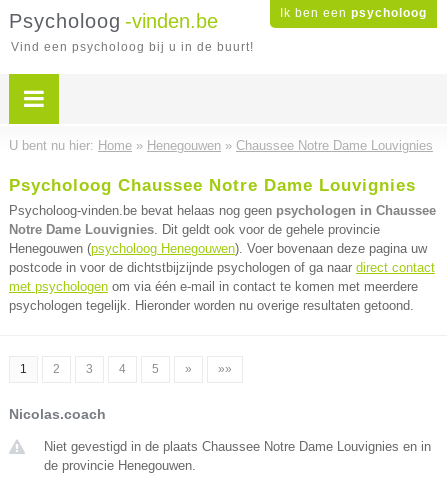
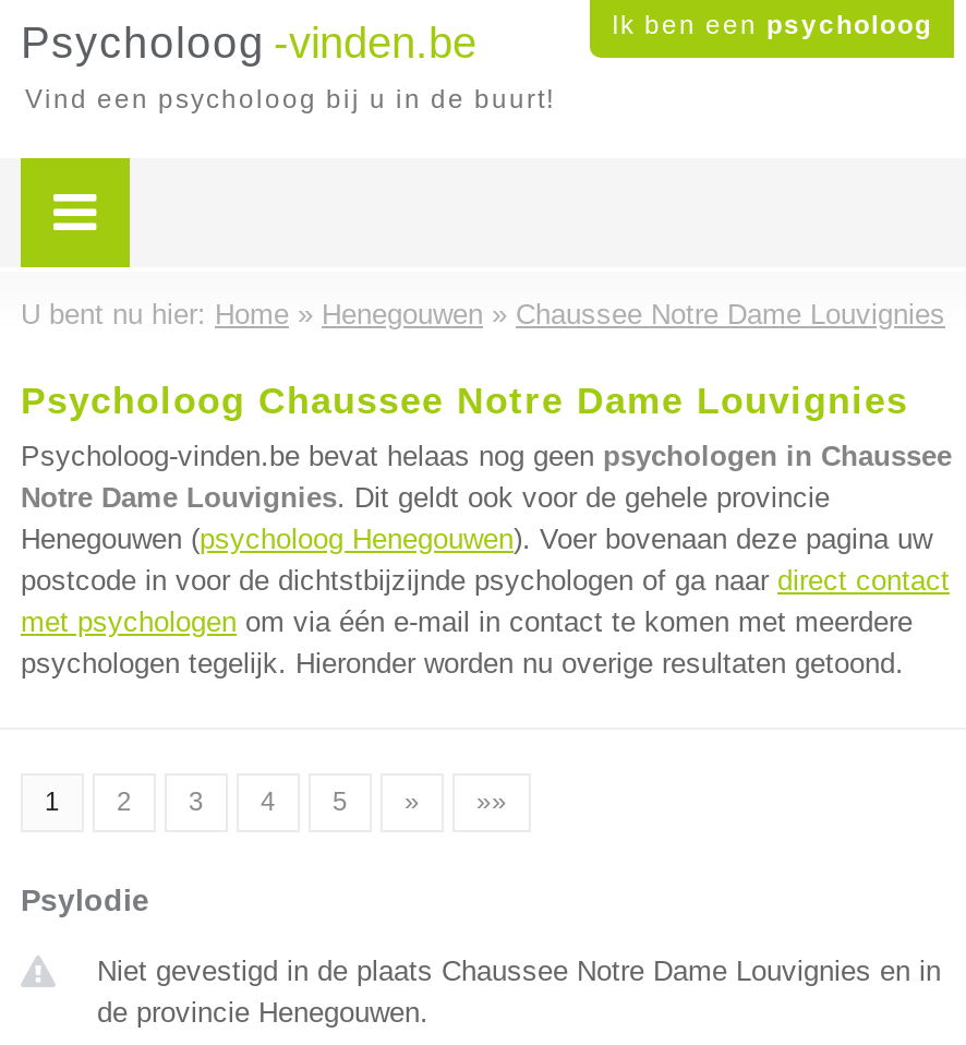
[9,406,106,422] Nicolas.coach -> [21,882,149,917] Psylodie

